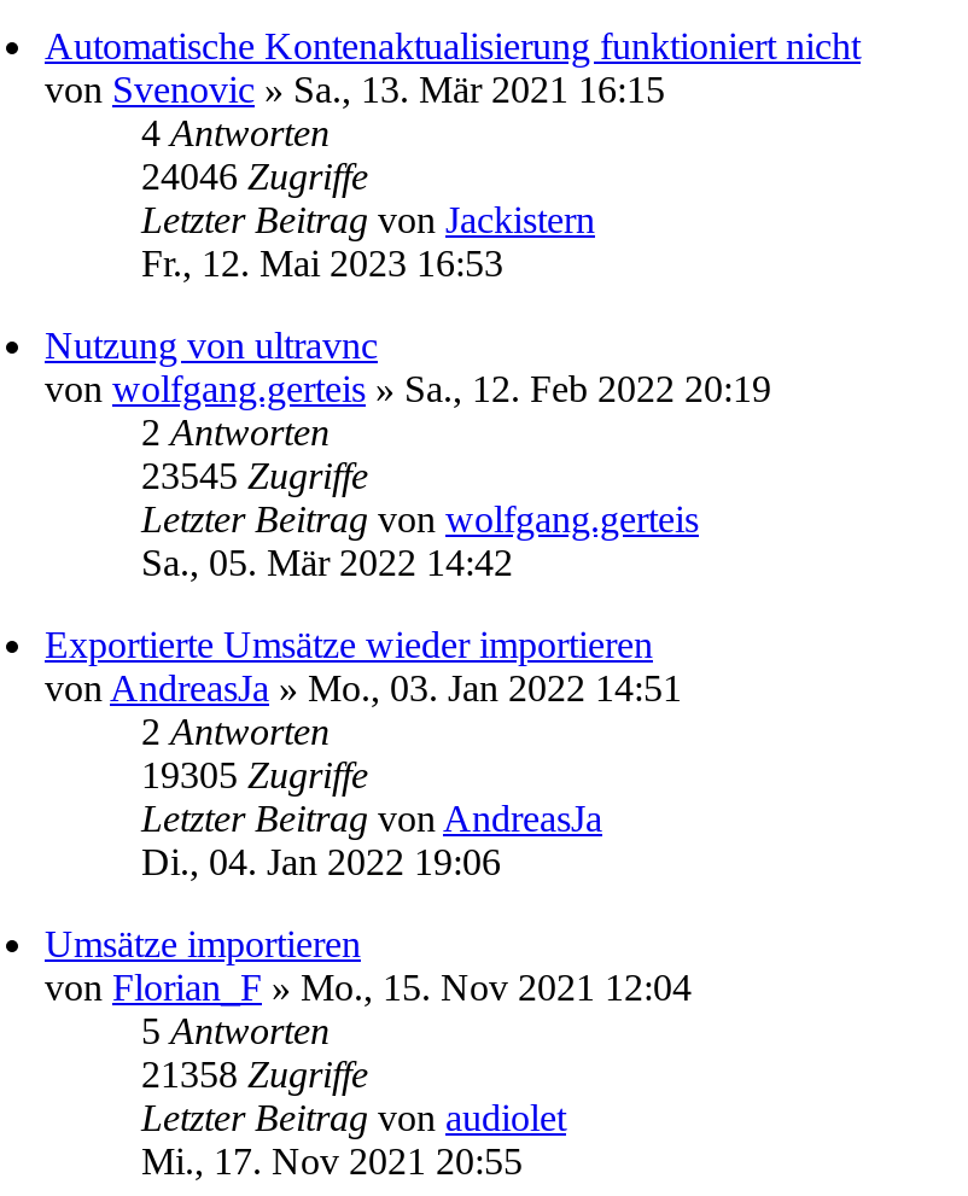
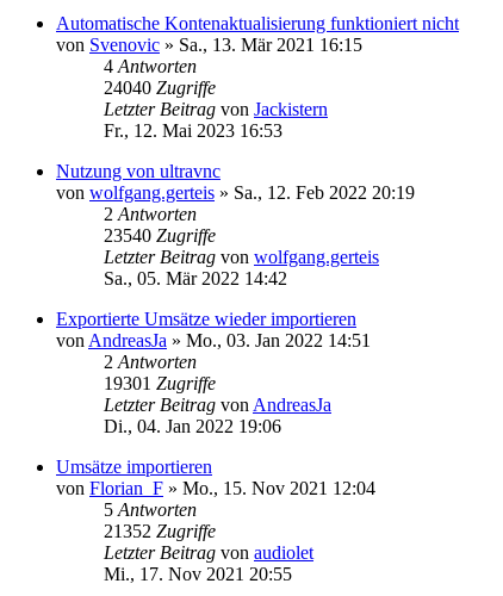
[141,155,368,196] 24046 Zugriffe -> [104,77,216,98] 24040 Zugriffe
[141,455,368,496] 23545 Zugriffe -> [104,225,216,245] 23540 Zugriffe
[141,754,368,795] 19305 Zugriffe -> [104,373,216,393] 19301 Zugriffe
[141,1053,368,1094] 21358 Zugriffe -> [104,521,216,541] 21352 Zugriffe

